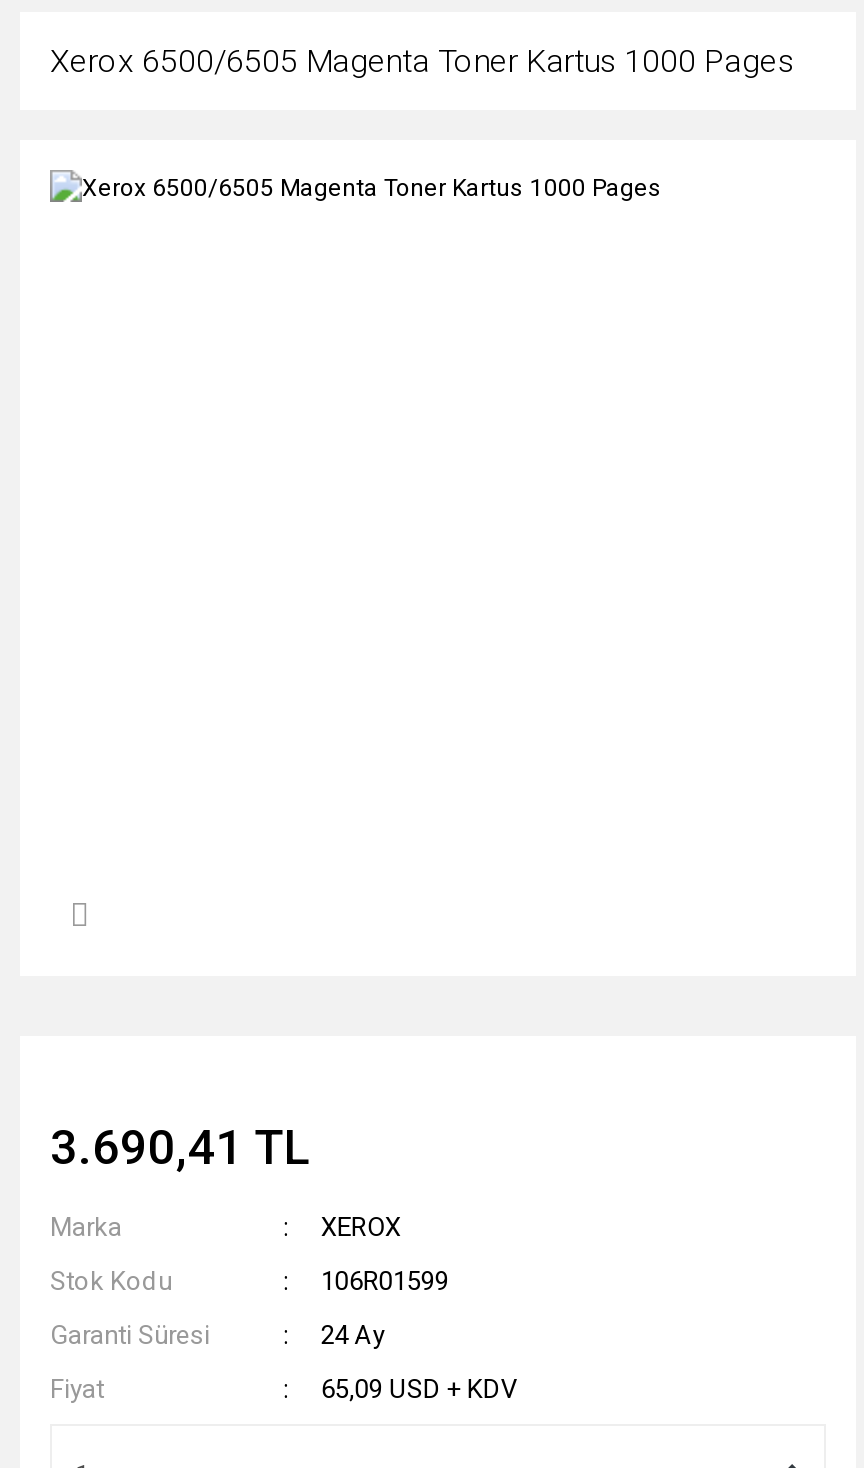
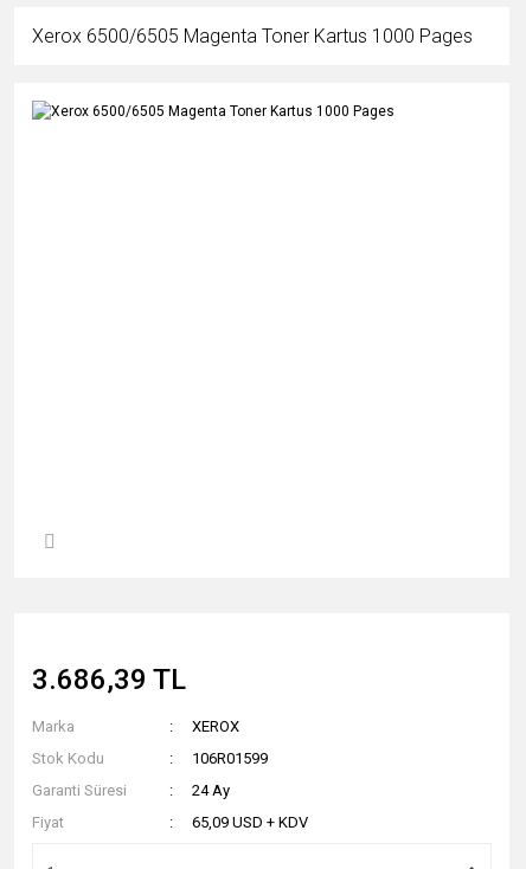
[50,1120,310,1176] 3.690,41 TL -> [32,663,186,696] 3.686,39 TL

